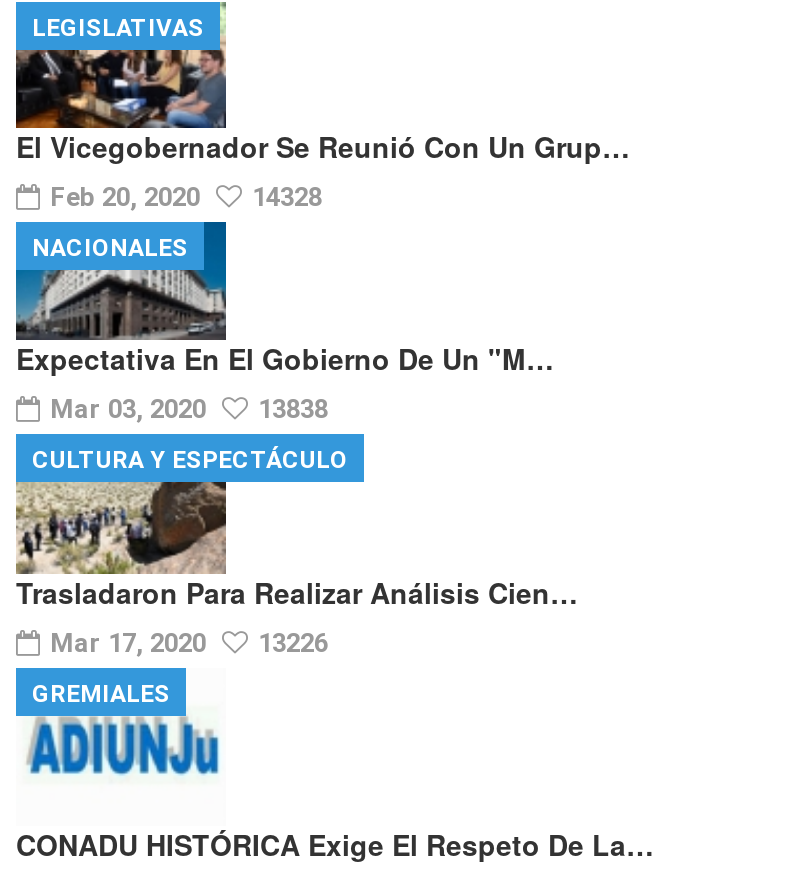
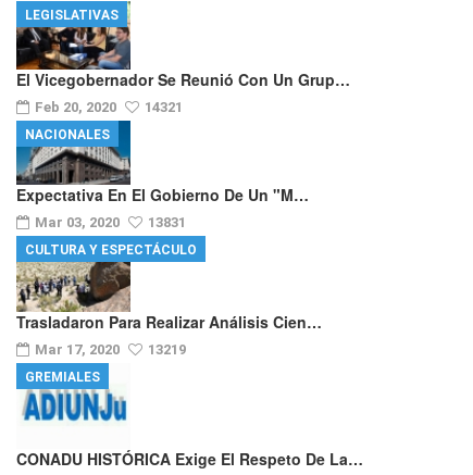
[50,182,322,212] Feb 20, 2020 14328 -> [35,99,183,115] Feb 20, 2020 14321
[50,393,328,423] Mar 03, 2020 13838 -> [35,214,186,230] Mar 03, 2020 13831
[50,628,328,658] Mar 17, 2020 13226 -> [35,341,186,358] Mar 17, 2020 13219

